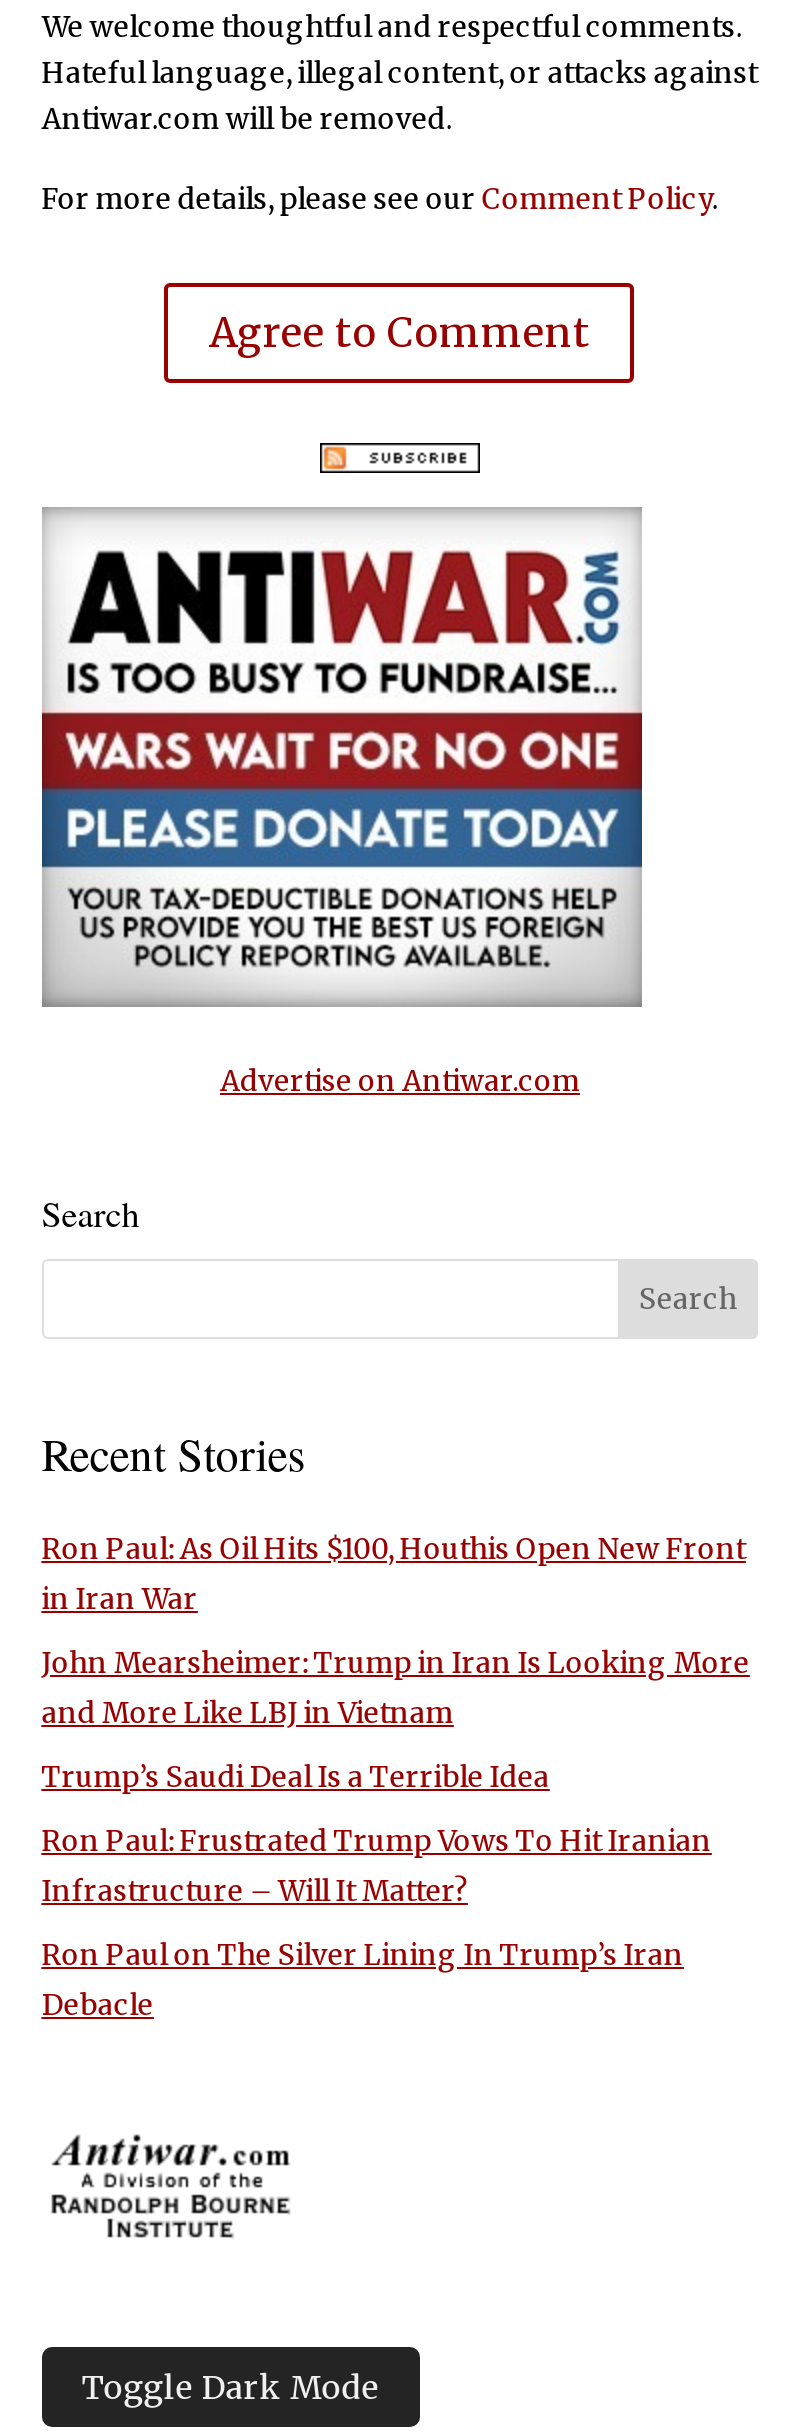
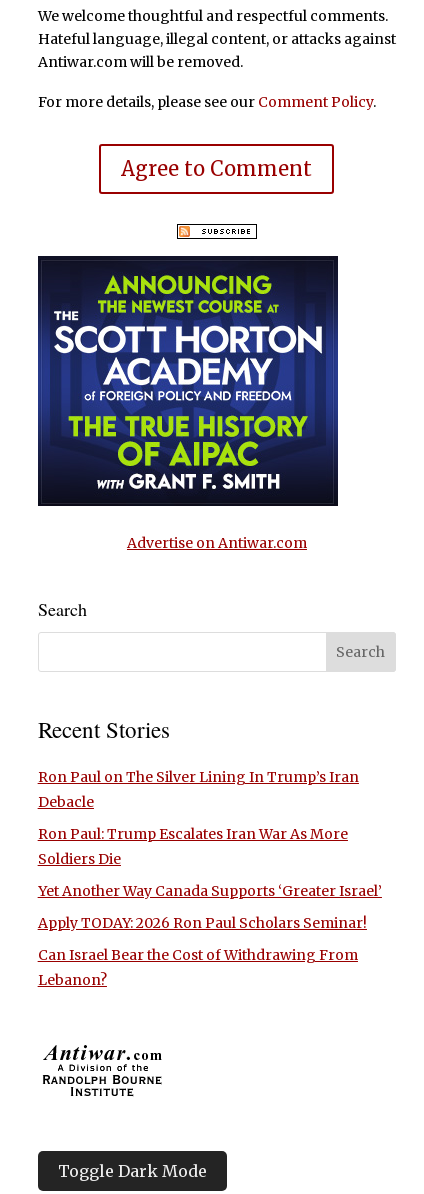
[40,509,644,1005] [image] -> [37,256,339,506] [image]
[42,1532,750,1910] Ron Paul: As Oil Hits $100, Houthis Open New Front | in Iran War | John Mearsheimer: Trump in Iran Is Looking More | and More Like LBJ in Vietnam | Trump’s Saudi Deal Is a Terrible Idea | Ron Paul: Frustrated Trump Vows To Hit Iranian | Infrastructure – Will It Matter? -> none
moved [42,1938,684,2024] -> [38,768,359,811]: Ron Paul on The Silver Lining In Trump’s Iran | Debacle
none -> [38,825,382,989] Ron Paul: Trump Escalates Iran War As More | Soldiers Die | Yet Another Way Canada Supports ‘Greater Israel’ | Apply TODAY: 2026 Ron Paul Scholars Seminar! | Can Israel Bear the Cost of Withdrawing From | Lebanon?

